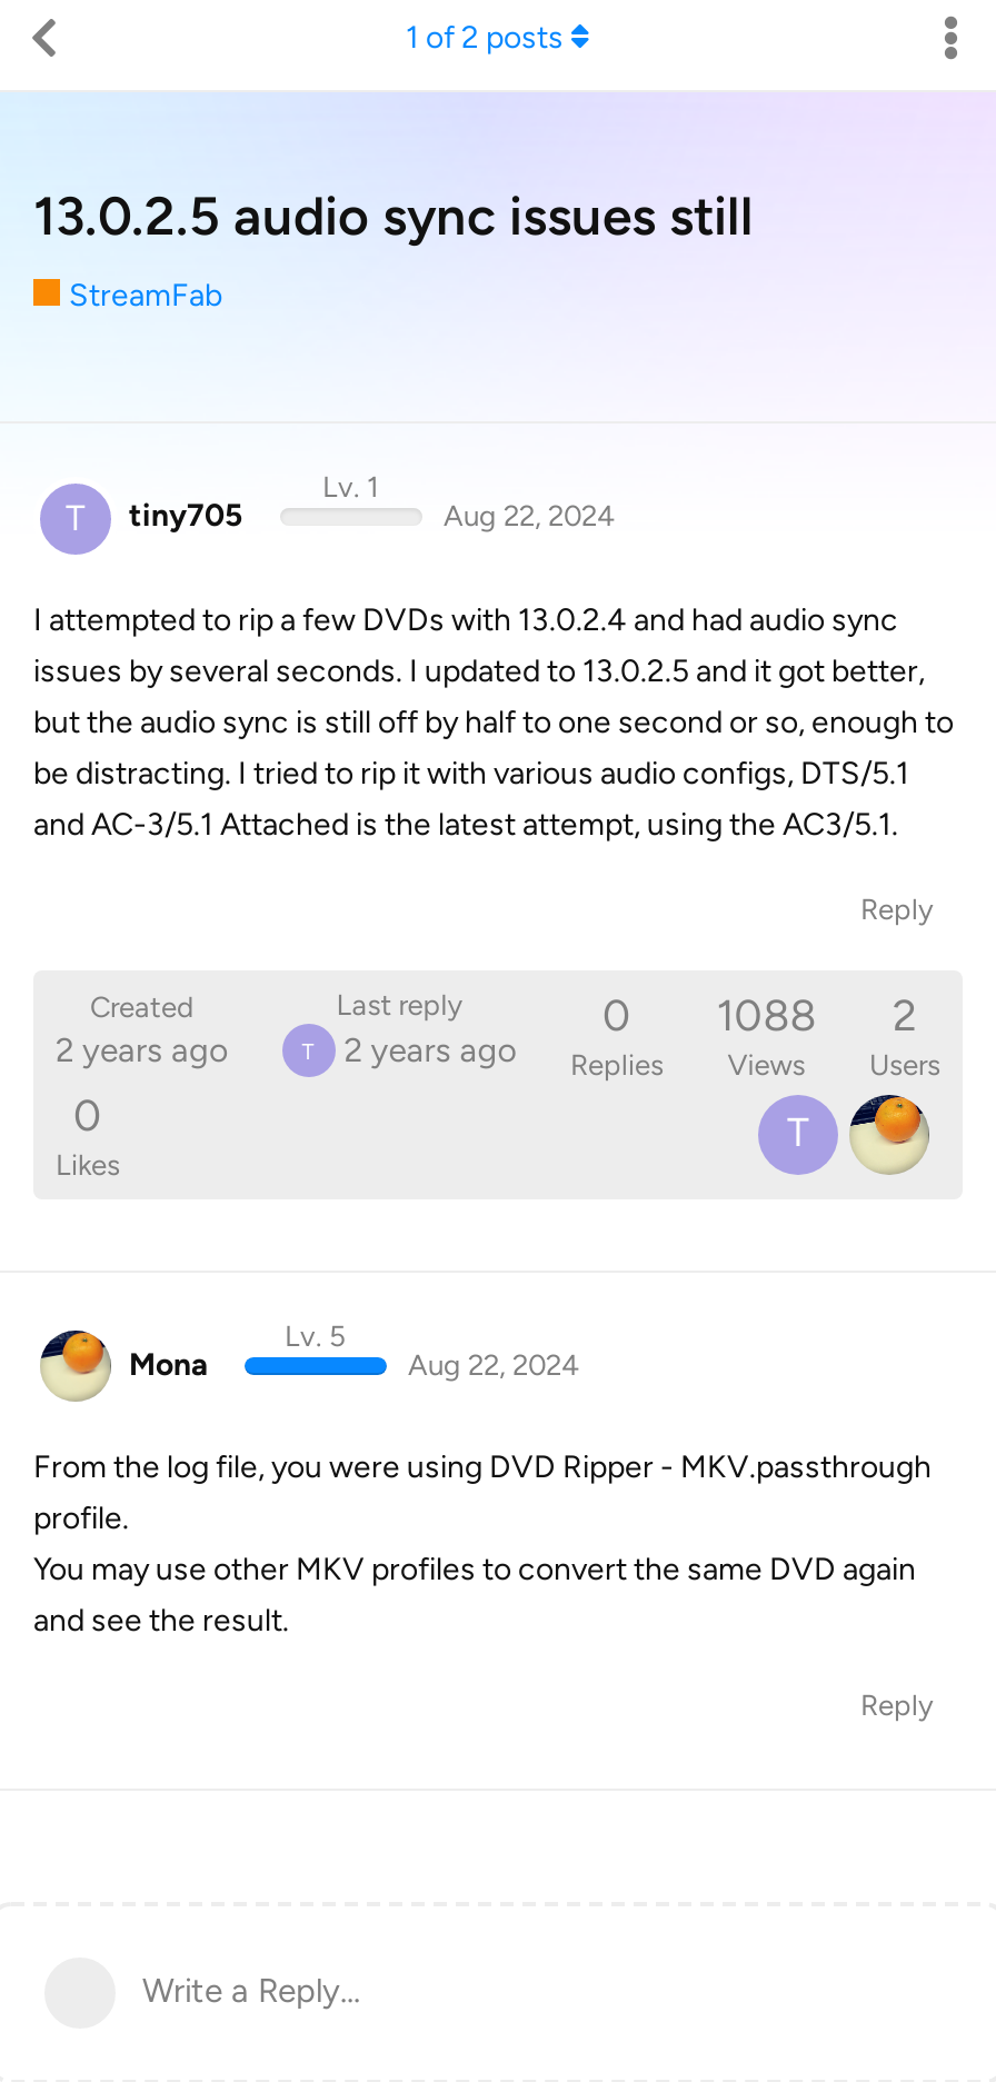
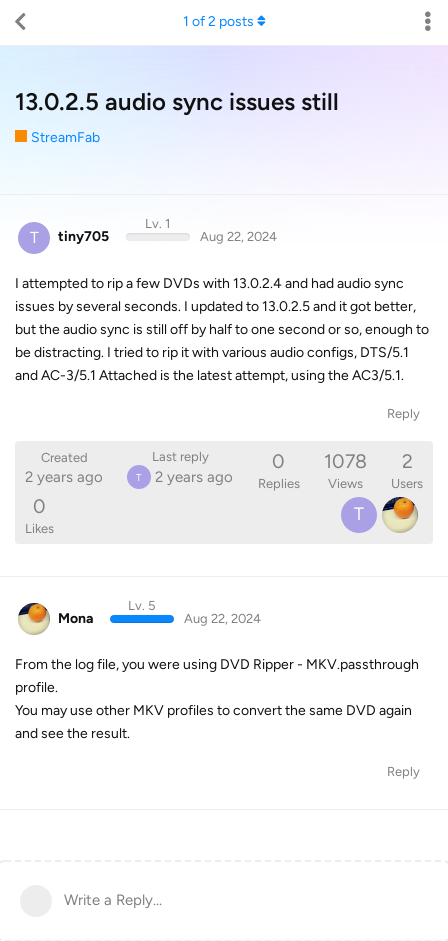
[716,987,816,1040] 1088 -> [324,448,367,472] 1078

